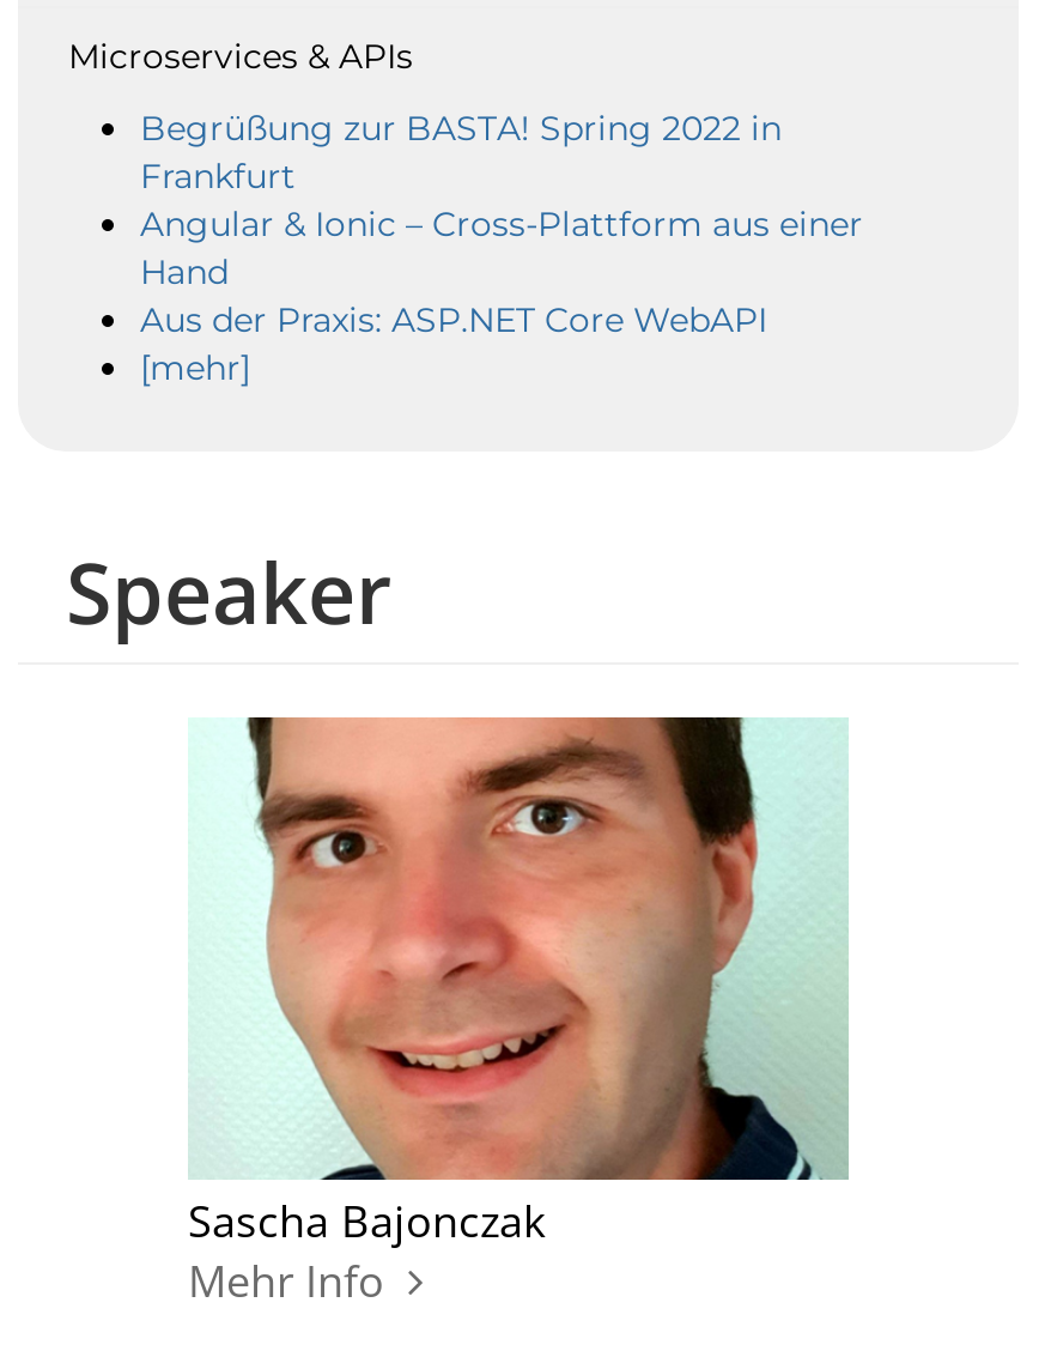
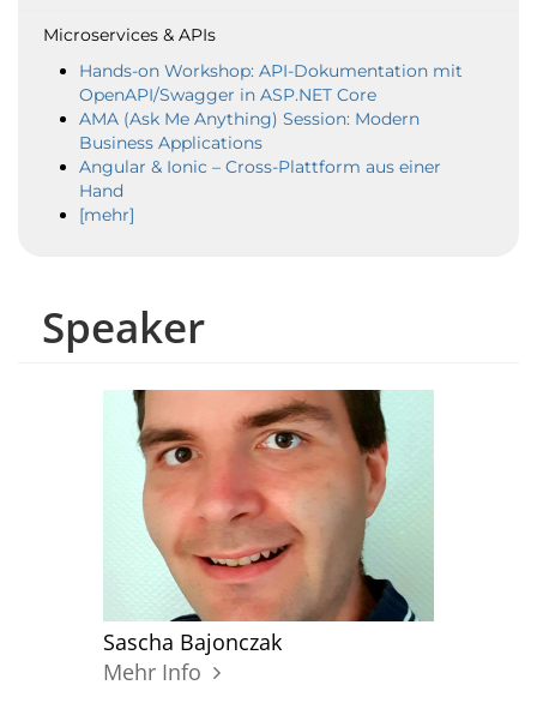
[140,107,782,198] Begrüßung zur BASTA! Spring 2022 in | Frankfurt -> [79,60,463,154] Hands-on Workshop: API-Dokumentation mit | OpenAPI/Swagger in ASP.NET Core | AMA (Ask Me Anything) Session: Modern | Business Applications
moved [140,202,863,293] -> [79,156,441,202]: Angular & Ionic – Cross-Plattform aus einer | Hand
[140,298,767,341] Aus der Praxis: ASP.NET Core WebAPI -> none

